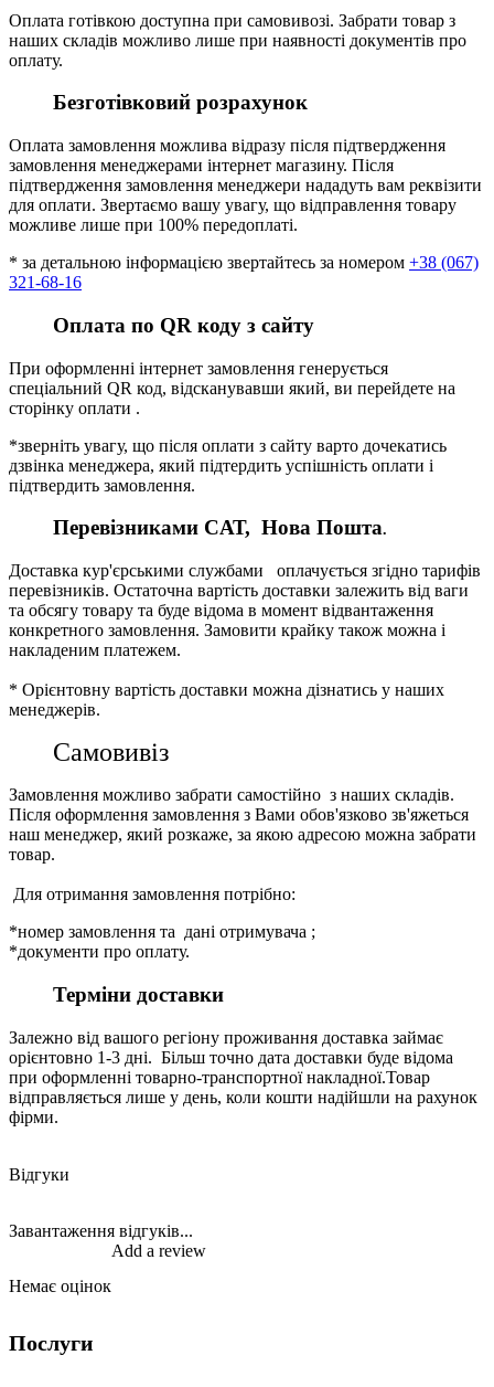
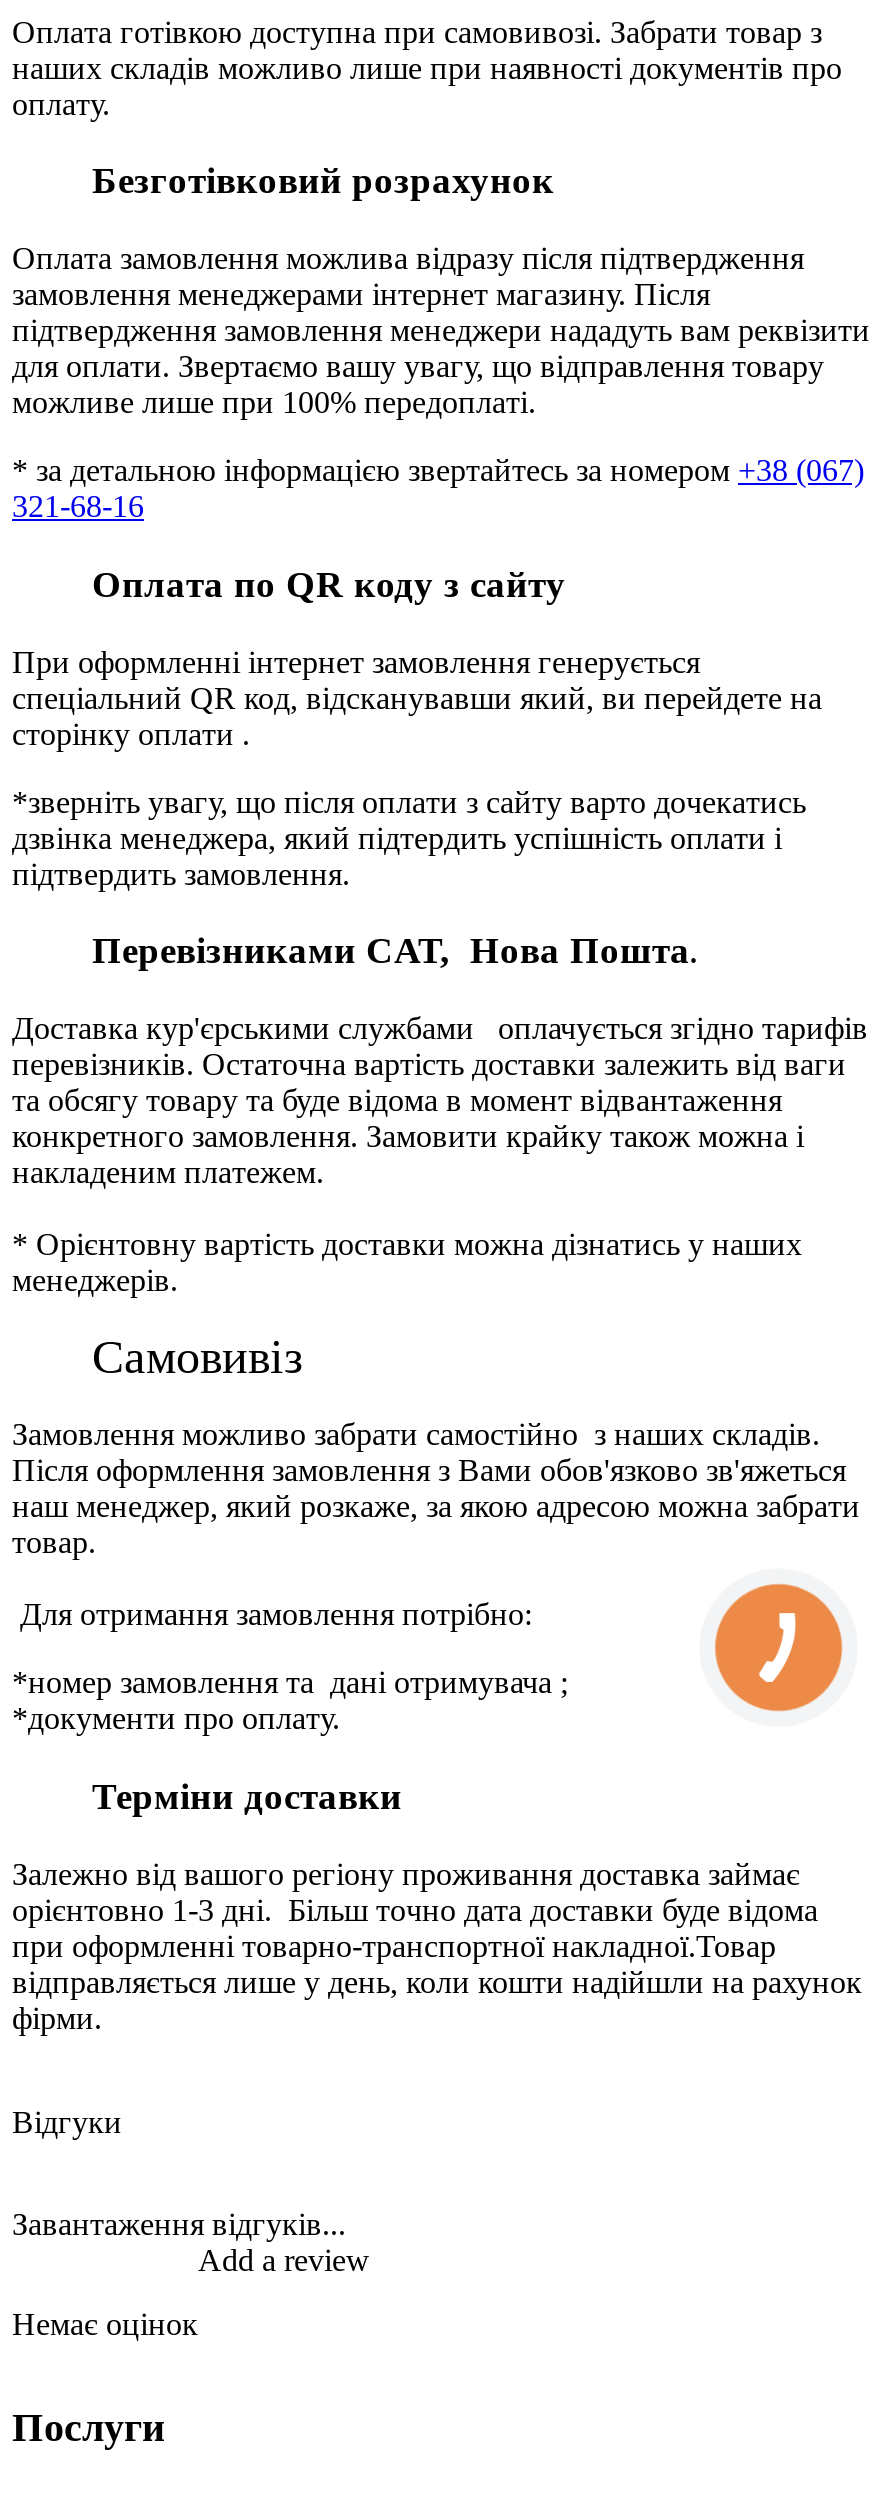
none -> [712,1581,846,1715] [image]

